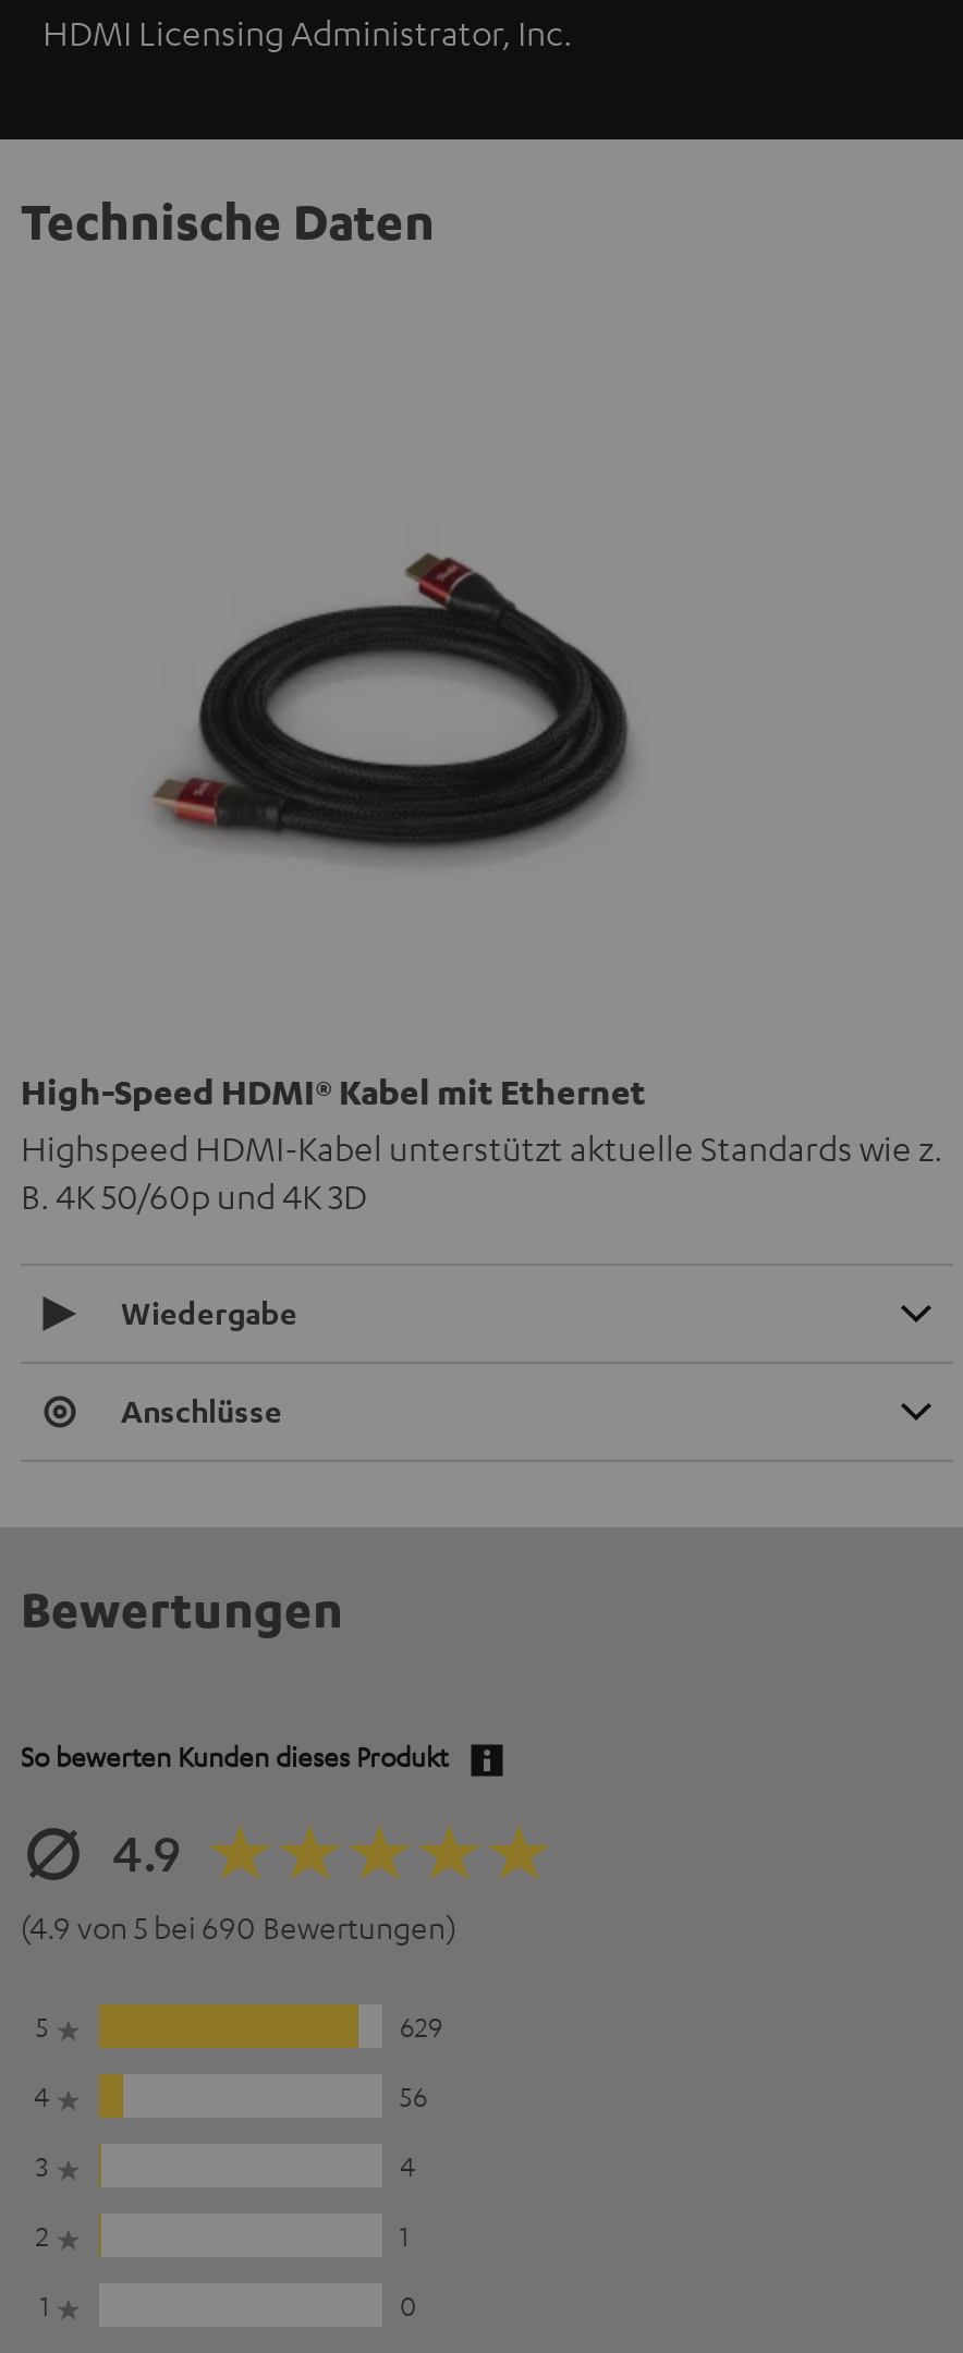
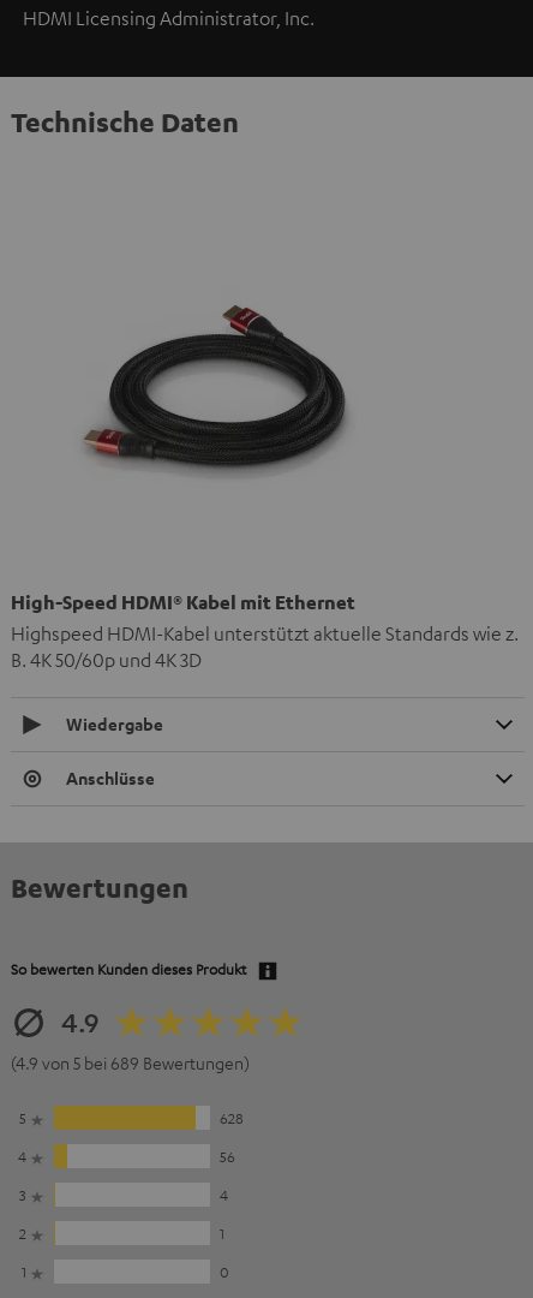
[21,1907,456,1946] (4.9 von 5 bei 690 Bewertungen) -> [11,1052,250,1074] (4.9 von 5 bei 689 Bewertungen)
[400,2009,443,2044] 629 -> [220,1108,244,1128] 628

